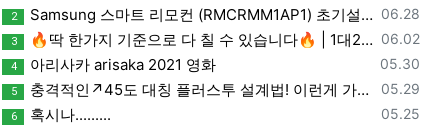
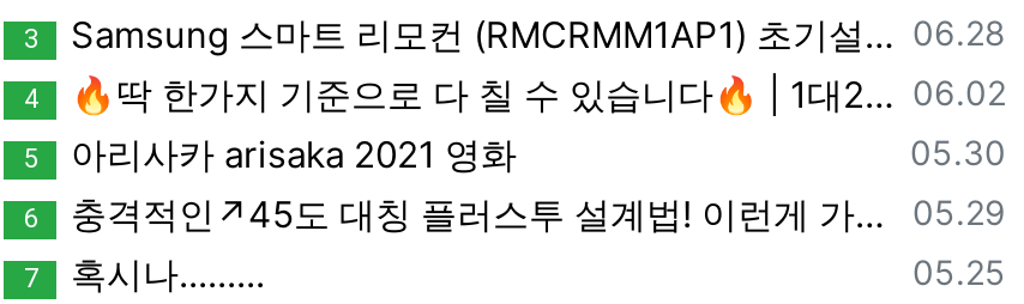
[10,9,15,22] 2 -> [24,23,36,54] 3
[10,34,15,47] 3 -> [24,83,36,114] 4
[10,54,216,73] 4 아리사카 arisaka 2021 영화 -> [24,130,517,176] 5 아리사카 arisaka 2021 영화
[10,84,15,97] 5 -> [24,202,36,233] 6
[10,104,111,123] 6 혹시나......... -> [24,250,265,296] 7 혹시나.........

